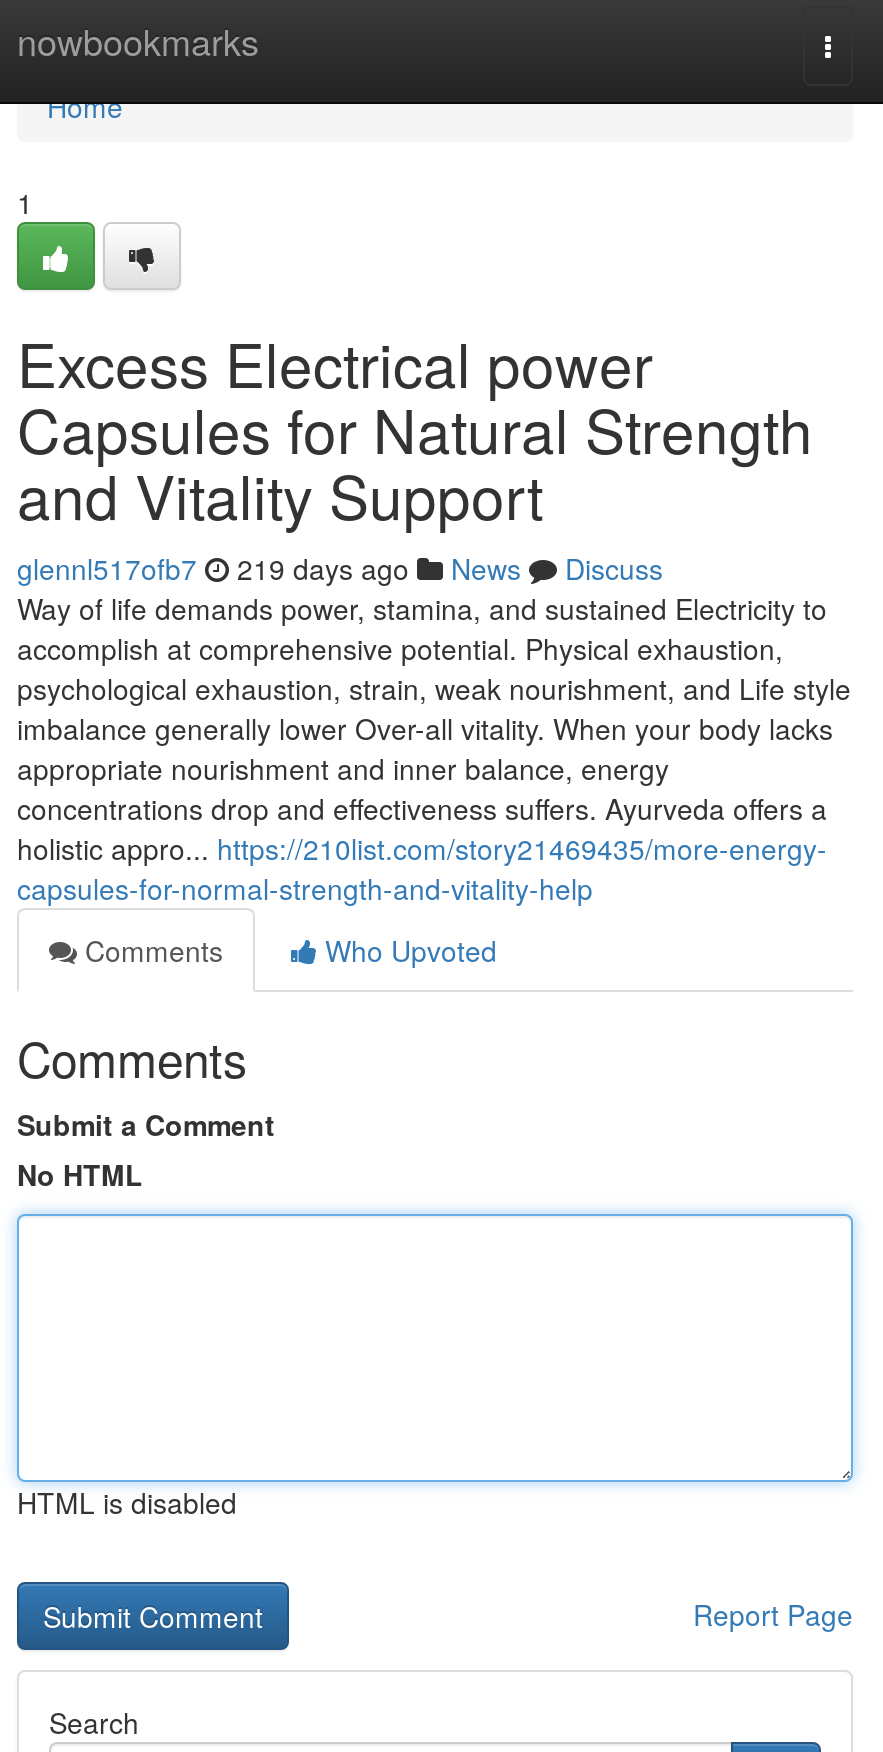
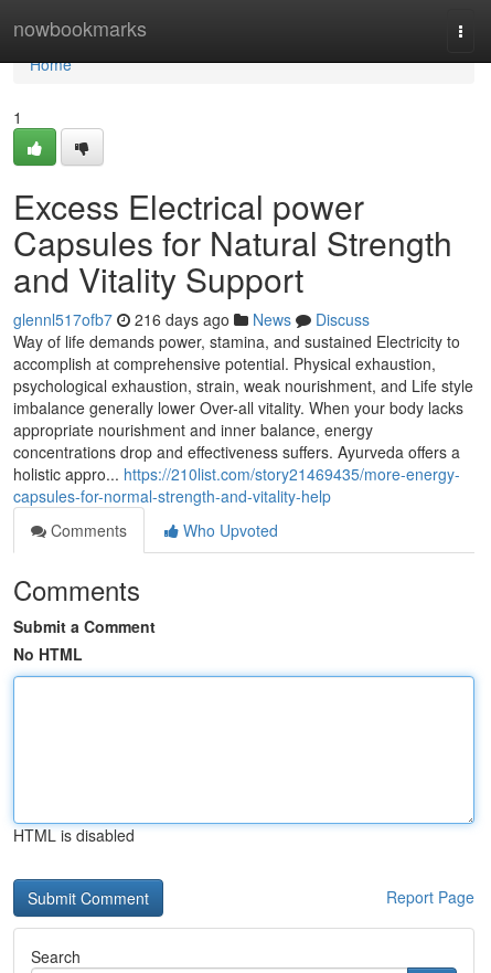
[17,548,663,588] glennl517ofb7 219 days ago News Discuss -> [13,308,370,330] glennl517ofb7 216 days ago News Discuss

